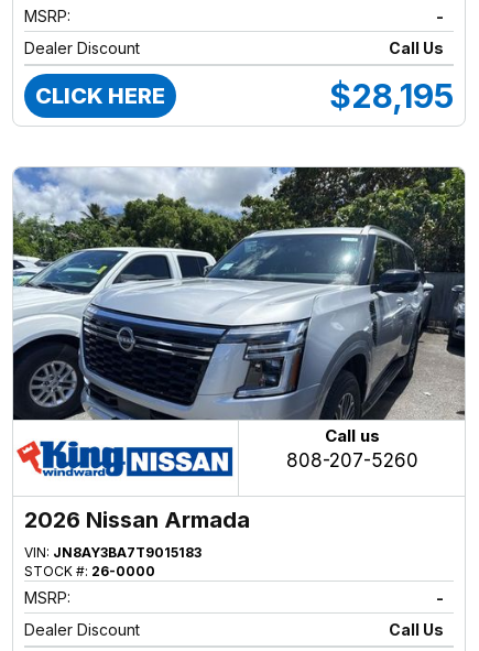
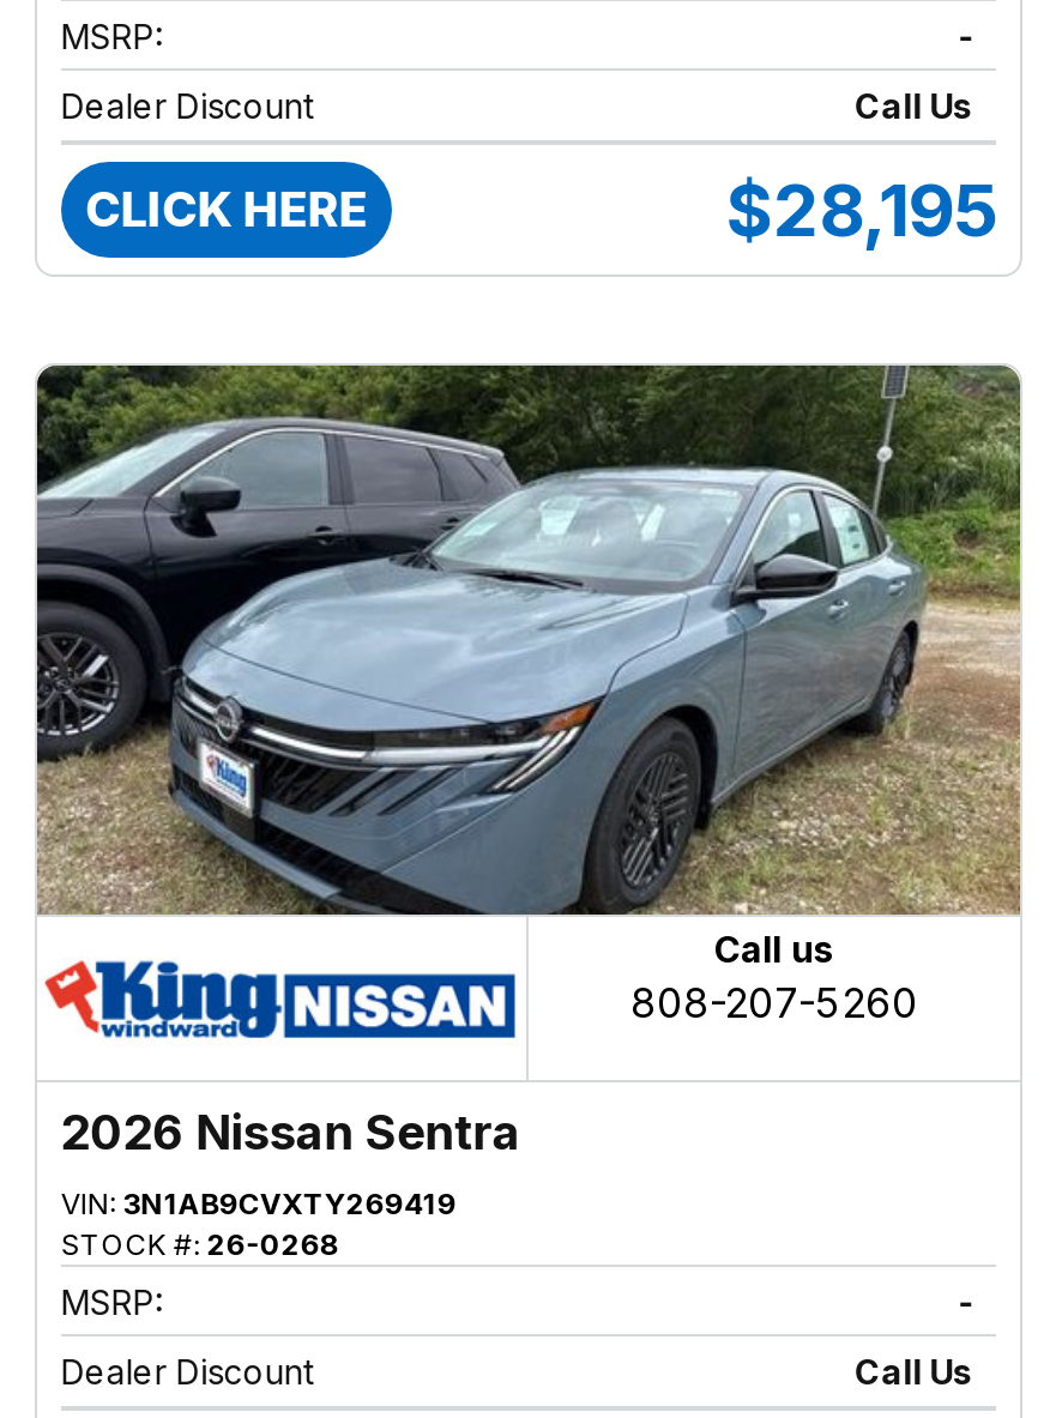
[12,166,466,421] [image] -> [35,362,1022,918] [image]
[24,507,250,533] 2026 Nissan Armada -> [61,1103,521,1161] 2026 Nissan Sentra
[24,544,201,561] VIN: JN8AY3BA7T9015183 -> [61,1185,456,1221] VIN: 3N1AB9CVXTY269419
[24,563,155,580] STOCK #: 26-0000 -> [61,1226,339,1262] STOCK #: 26-0268

